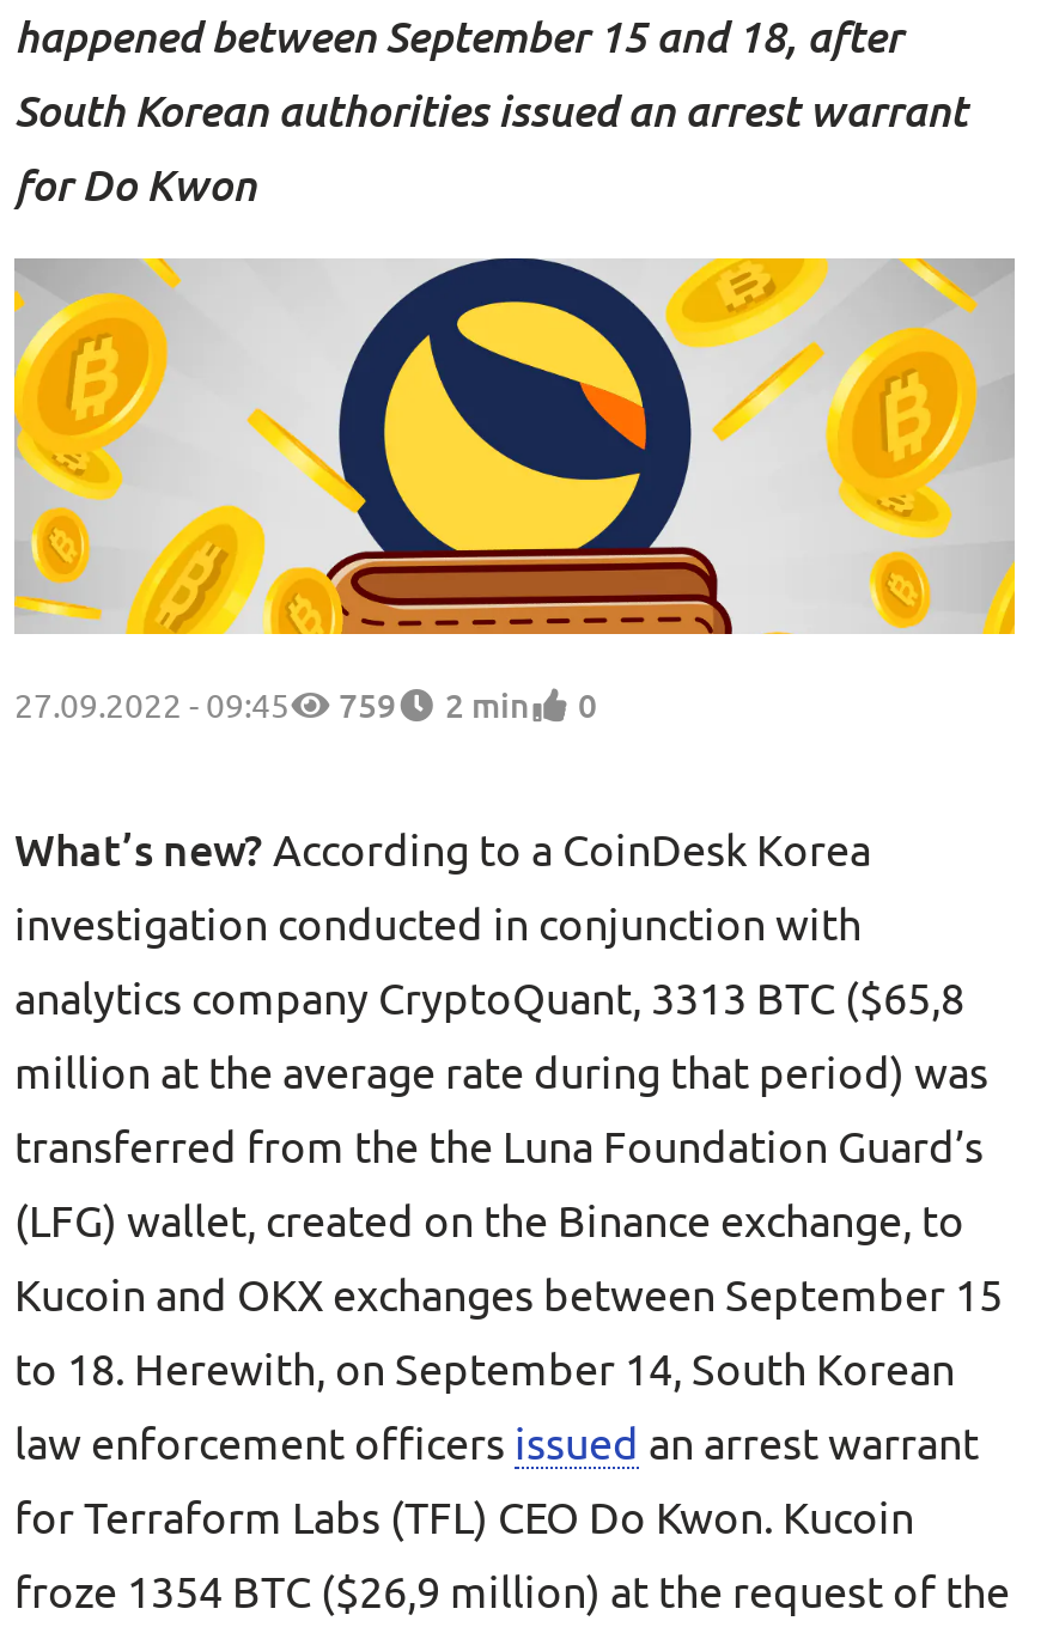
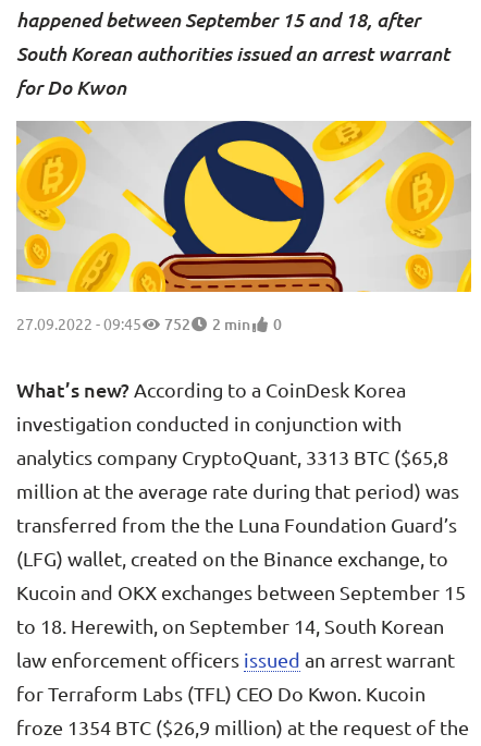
[14,686,597,724] 27.09.2022 - 09:45 759 2 min 0 -> [16,316,281,333] 27.09.2022 - 09:45 752 2 min 0

